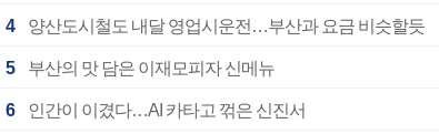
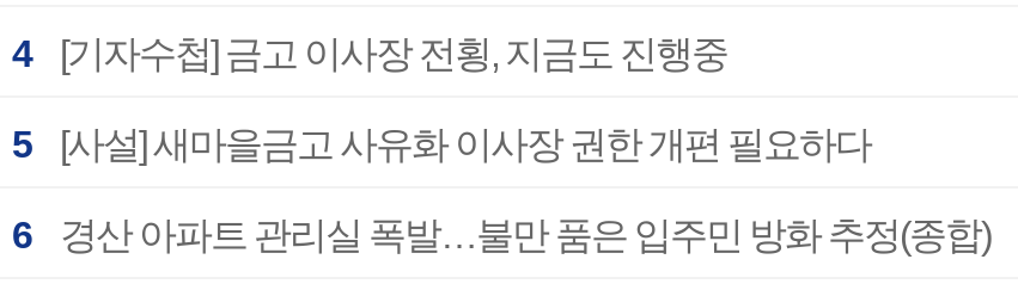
[28,17,425,35] 양산도시철도 내달 영업시운전…부산과 요금 비슷할듯 -> [60,33,727,74] [기자수첩] 금고 이사장 전횡, 지금도 진행중
[28,59,275,78] 부산의 맛 담은 이재모피자 신메뉴 -> [60,124,871,165] [사설] 새마을금고 사유화 이사장 권한 개편 필요하다
[28,101,306,120] 인간이 이겼다…AI 카타고 꺾은 신진서 -> [60,215,990,255] 경산 아파트 관리실 폭발…불만 품은 입주민 방화 추정(종합)

